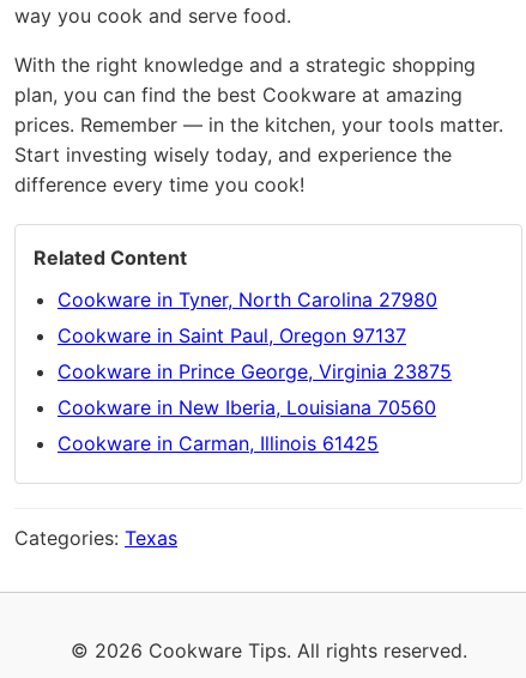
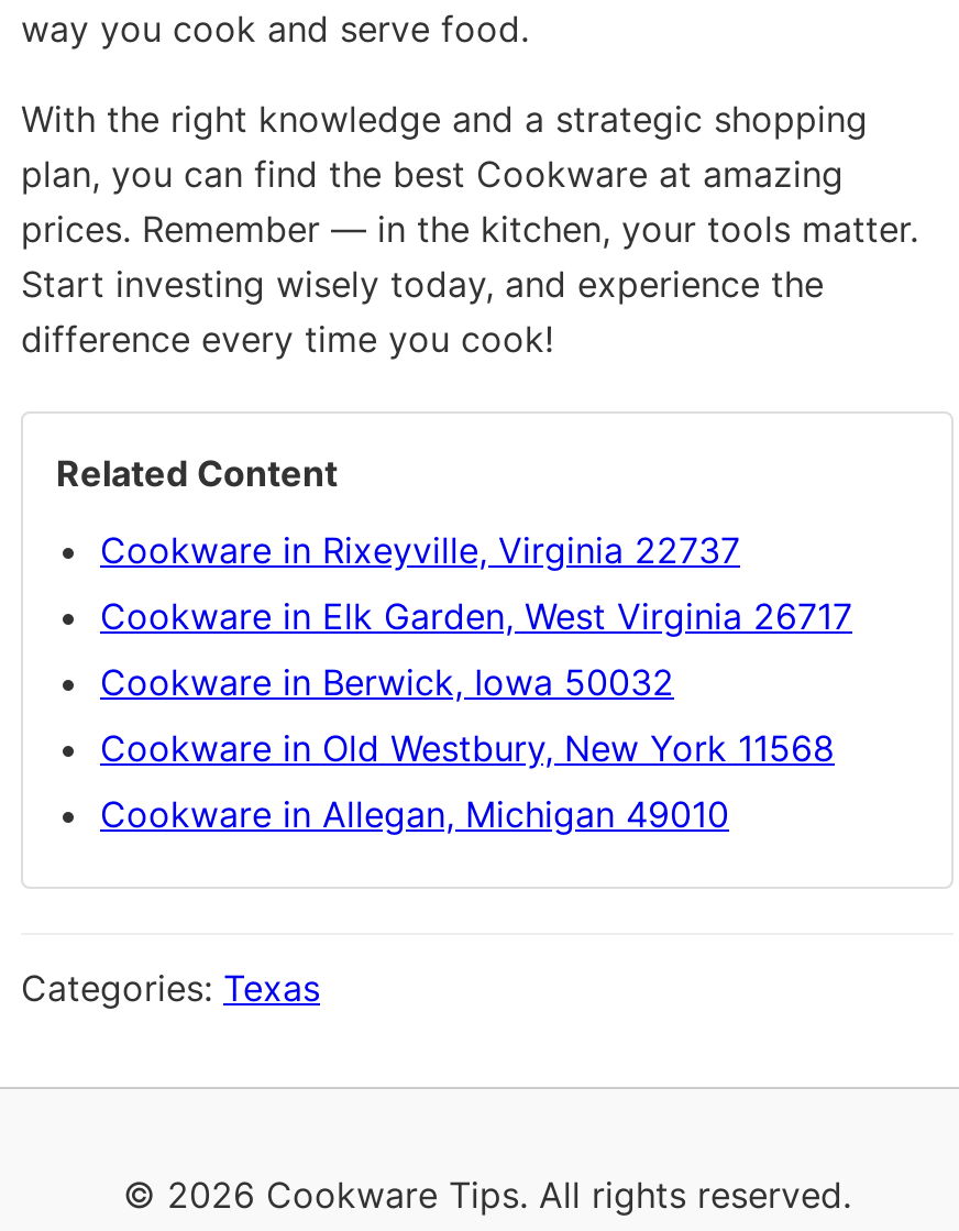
[58,288,437,312] Cookware in Tyner, North Carolina 27980 -> [100,528,740,572] Cookware in Rixeyville, Virginia 22737
[58,324,406,348] Cookware in Saint Paul, Oregon 97137 -> [100,594,852,638] Cookware in Elk Garden, West Virginia 26717
[58,360,452,384] Cookware in Prince George, Virginia 23875 -> [100,660,674,704] Cookware in Berwick, Iowa 50032
[58,396,436,419] Cookware in New Iberia, Louisiana 70560 -> [100,726,835,771] Cookware in Old Westbury, New York 11568
[58,431,379,455] Cookware in Carman, Illinois 61425 -> [100,793,729,837] Cookware in Allegan, Michigan 49010

